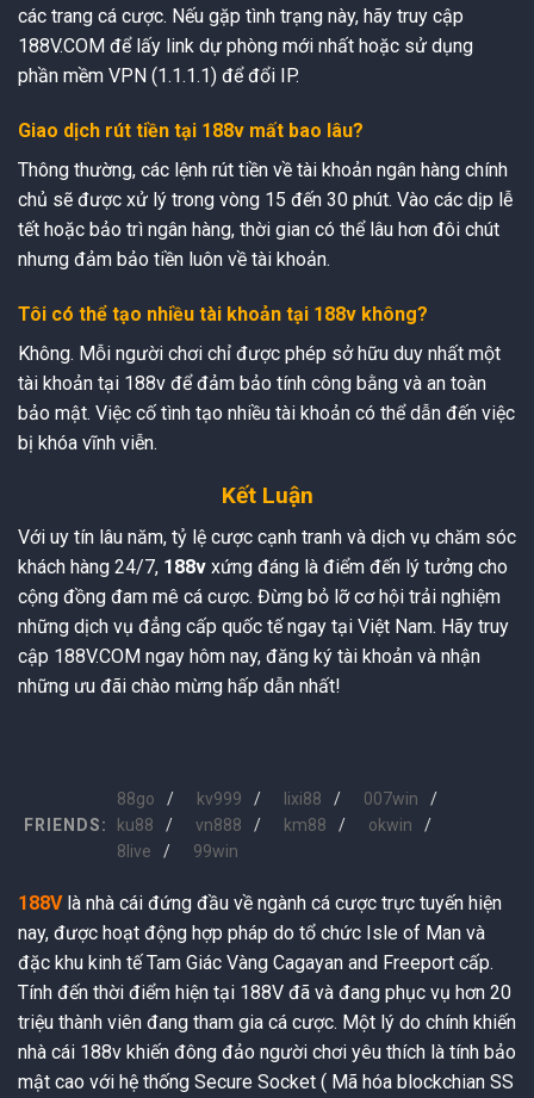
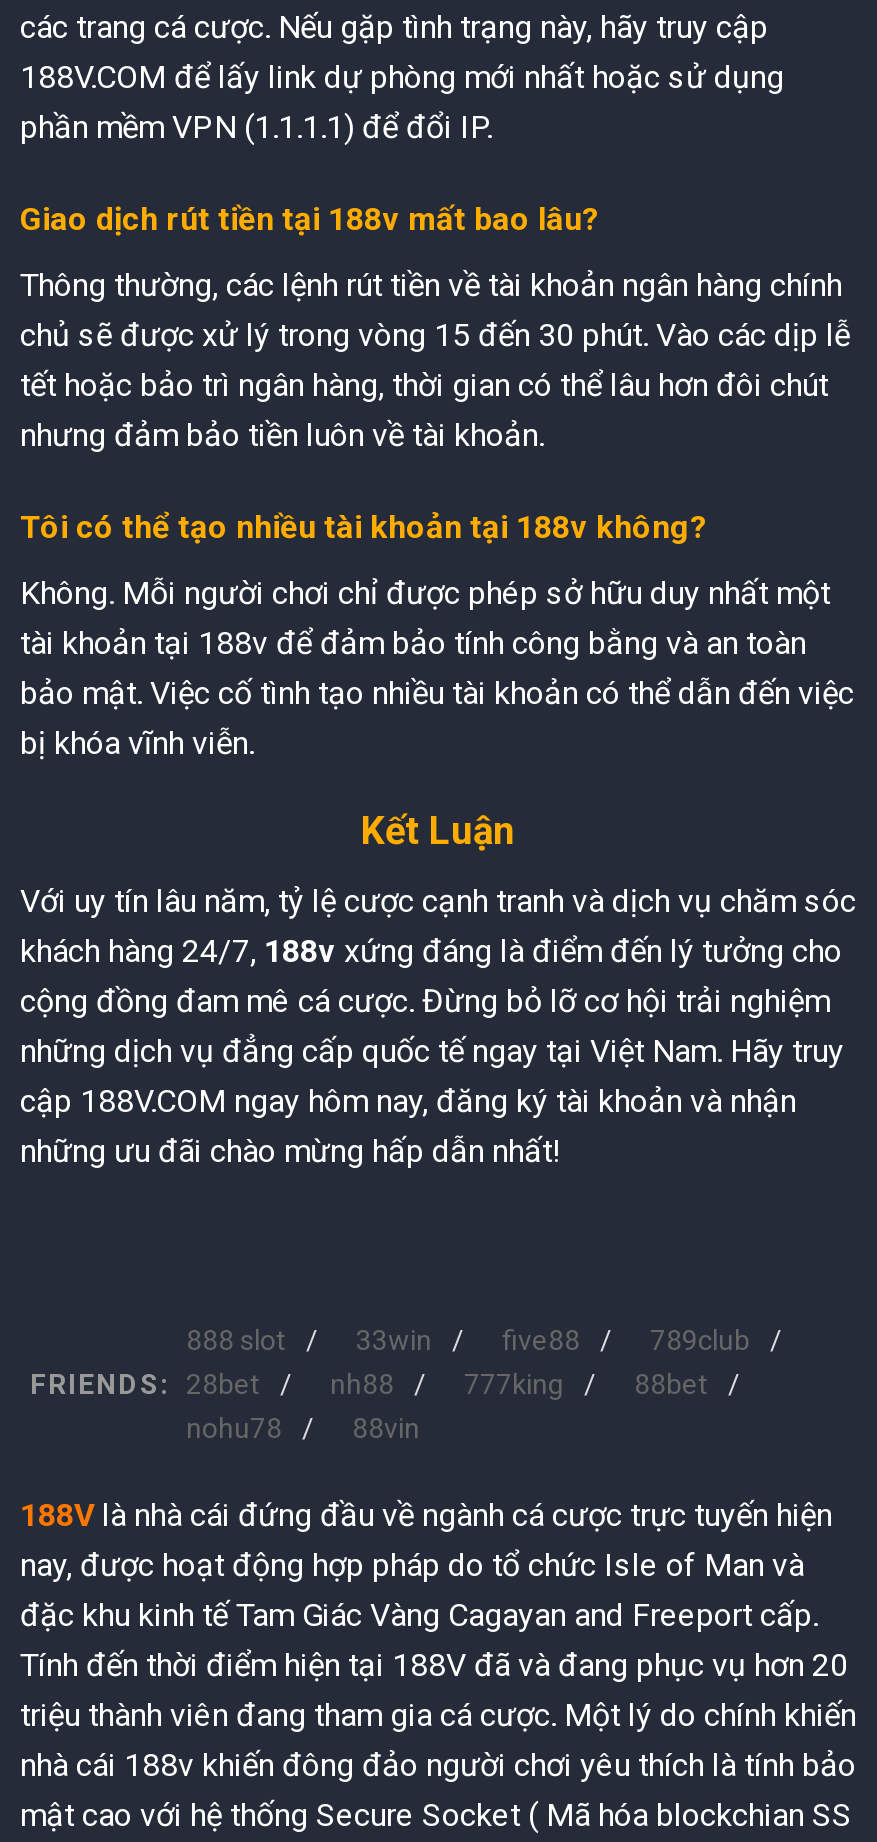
[117,789,418,861] 88go | kv999 | lixi88 | 007win | ku88 | vn888 | km88 | okwin | 8live | 99win -> [186,1324,750,1444] 888 slot | 33win | five88 | 789club | 28bet | nh88 | 777king | 88bet | nohu78 | 88vin

